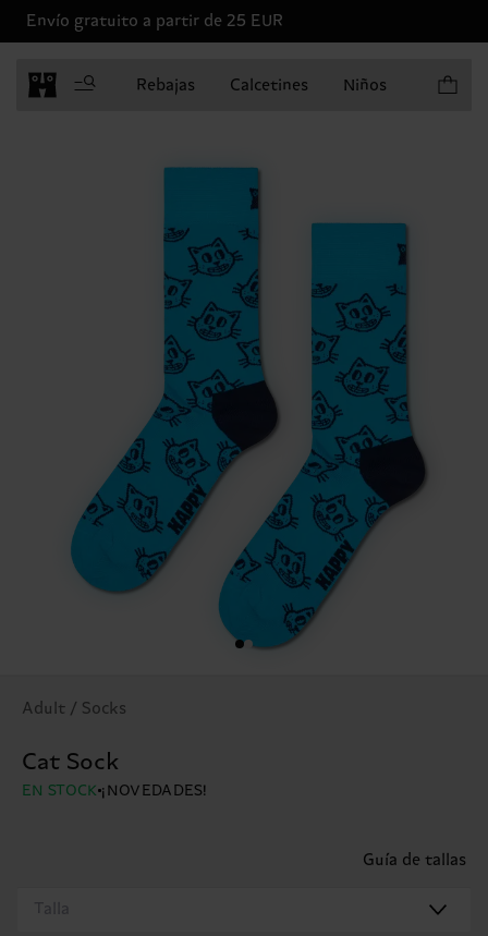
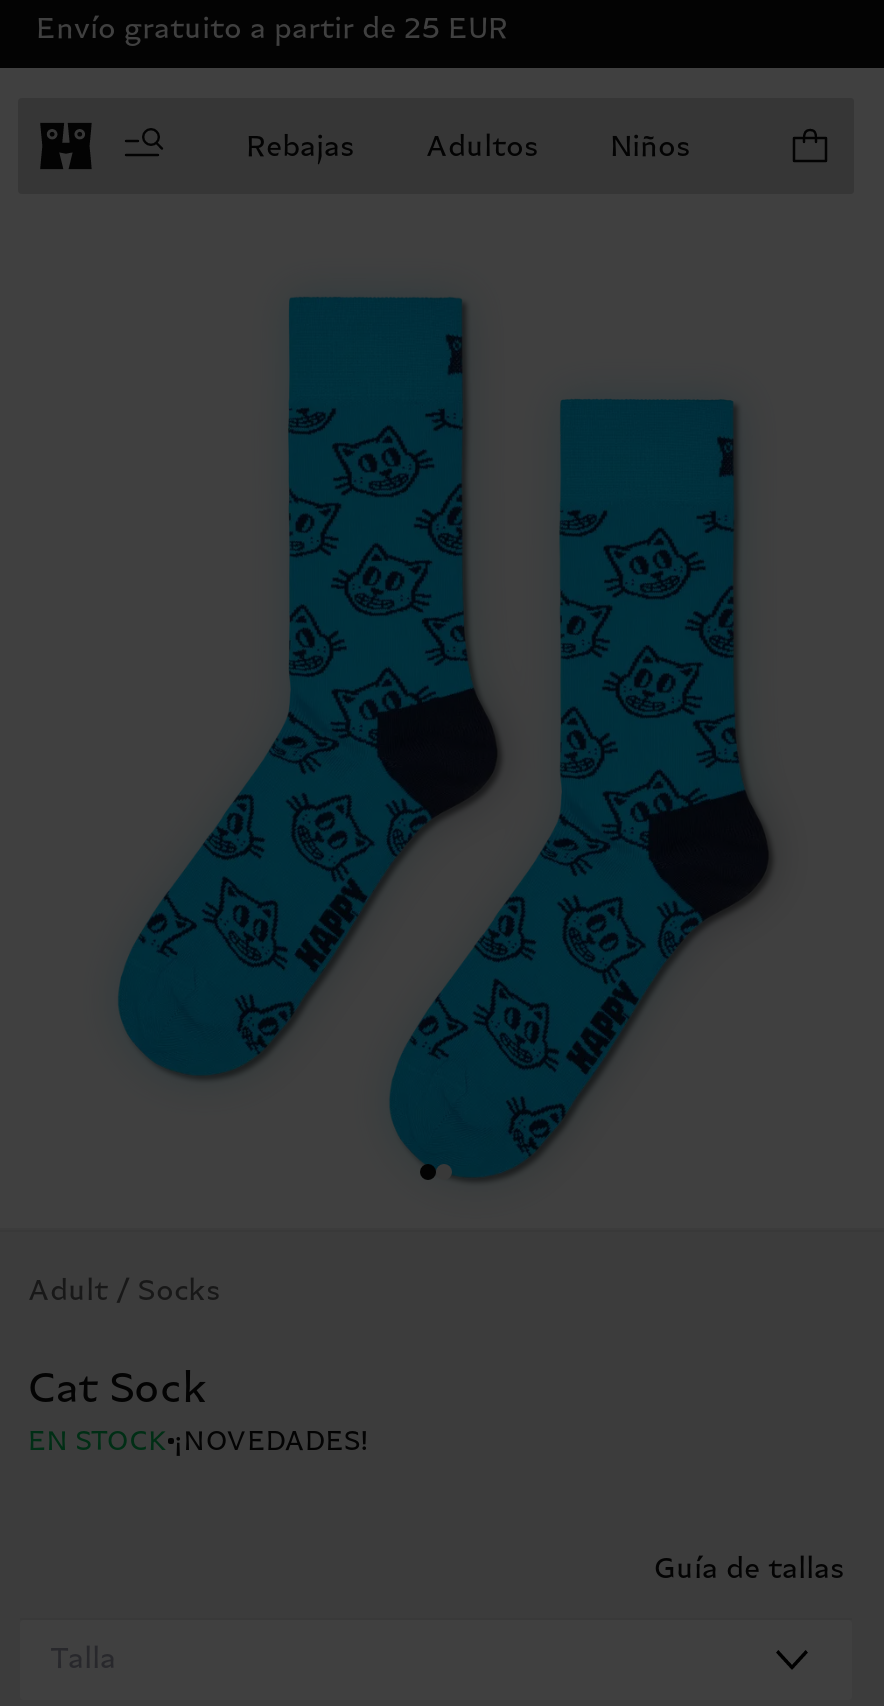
[230,76,308,94] Calcetines -> [426,129,538,163] Adultos

